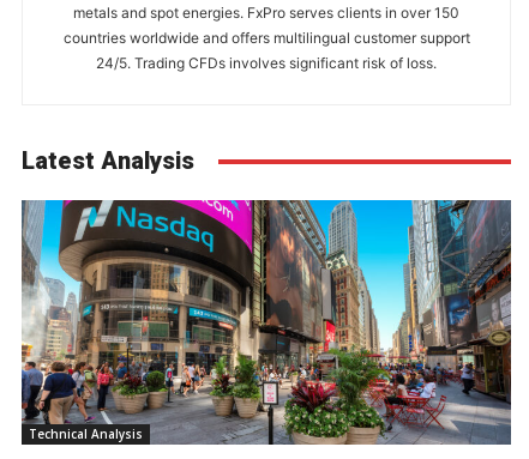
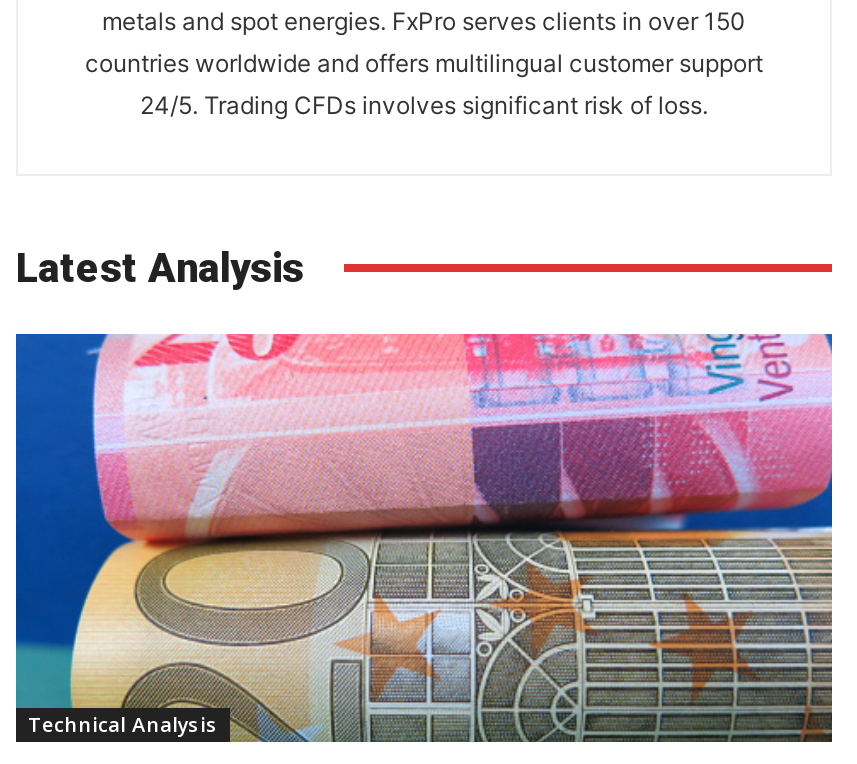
[20,199,512,445] [image] -> [14,332,834,744] [image]

